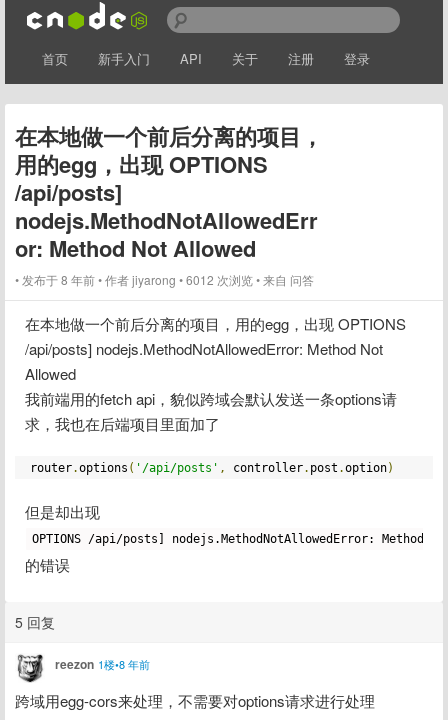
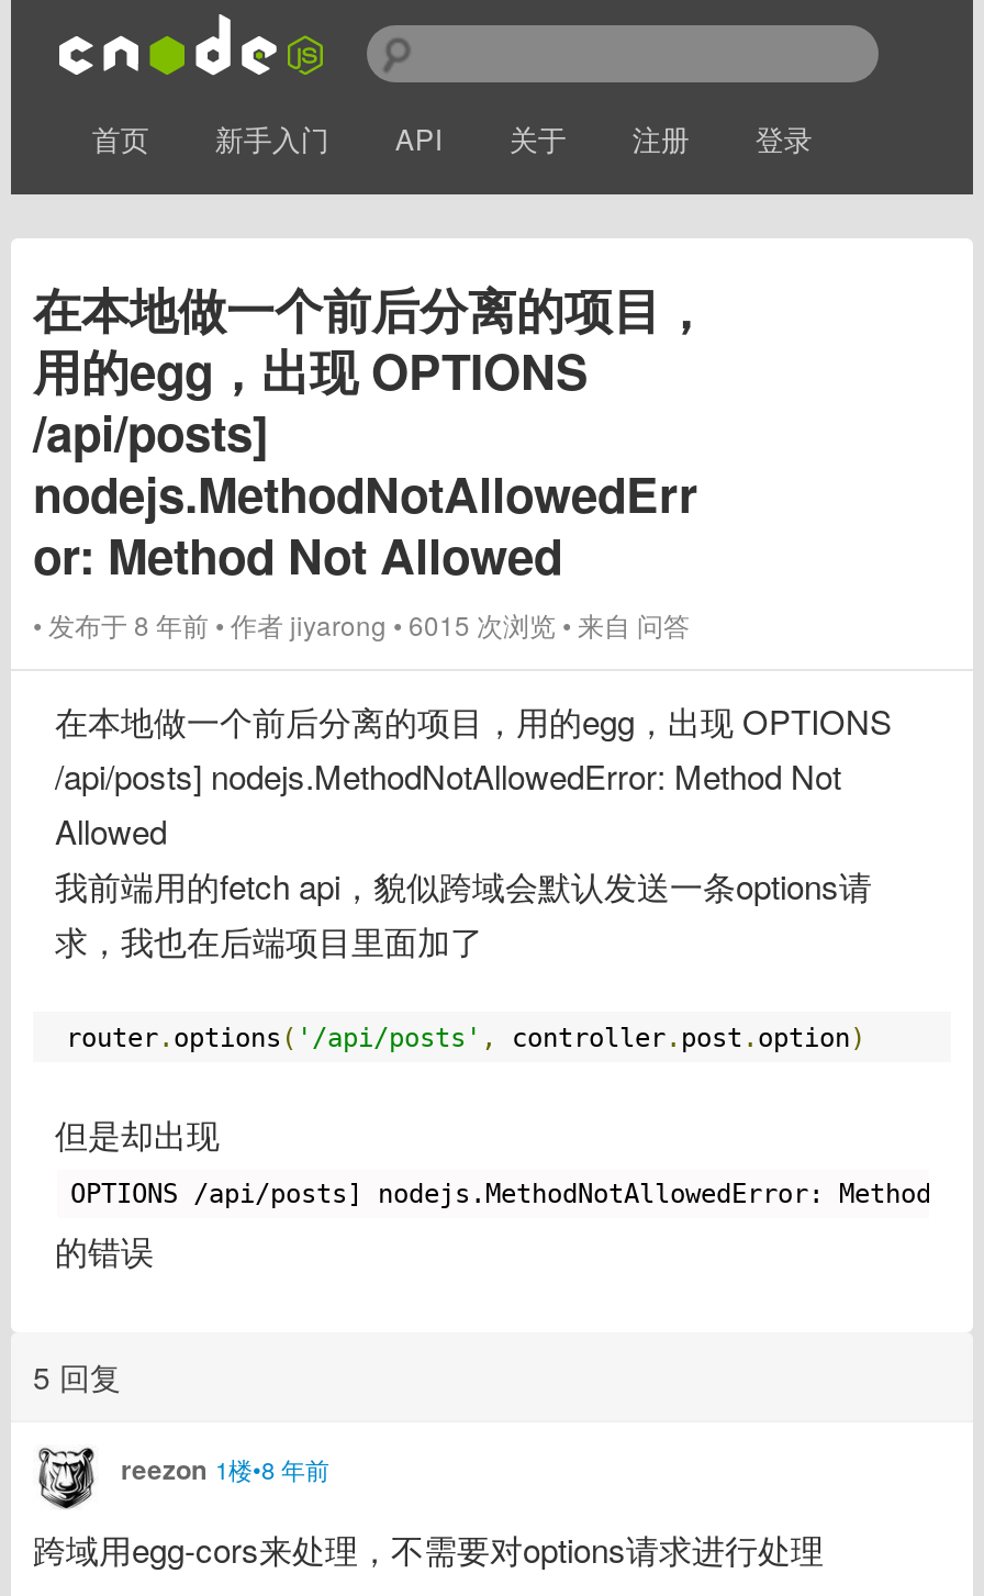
[19,271,314,288] 发布于 8 年前 作者jiyarong 6012 次浏览 来自 问答 -> [42,605,690,643] 发布于 8 年前 作者jiyarong 6015 次浏览 来自 问答

